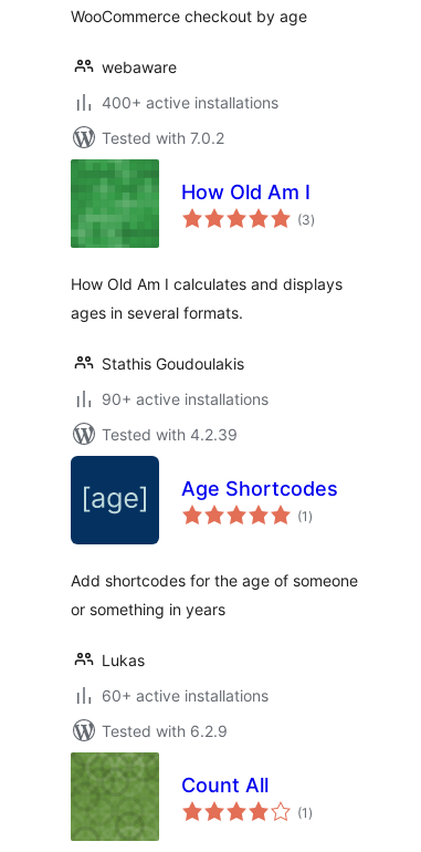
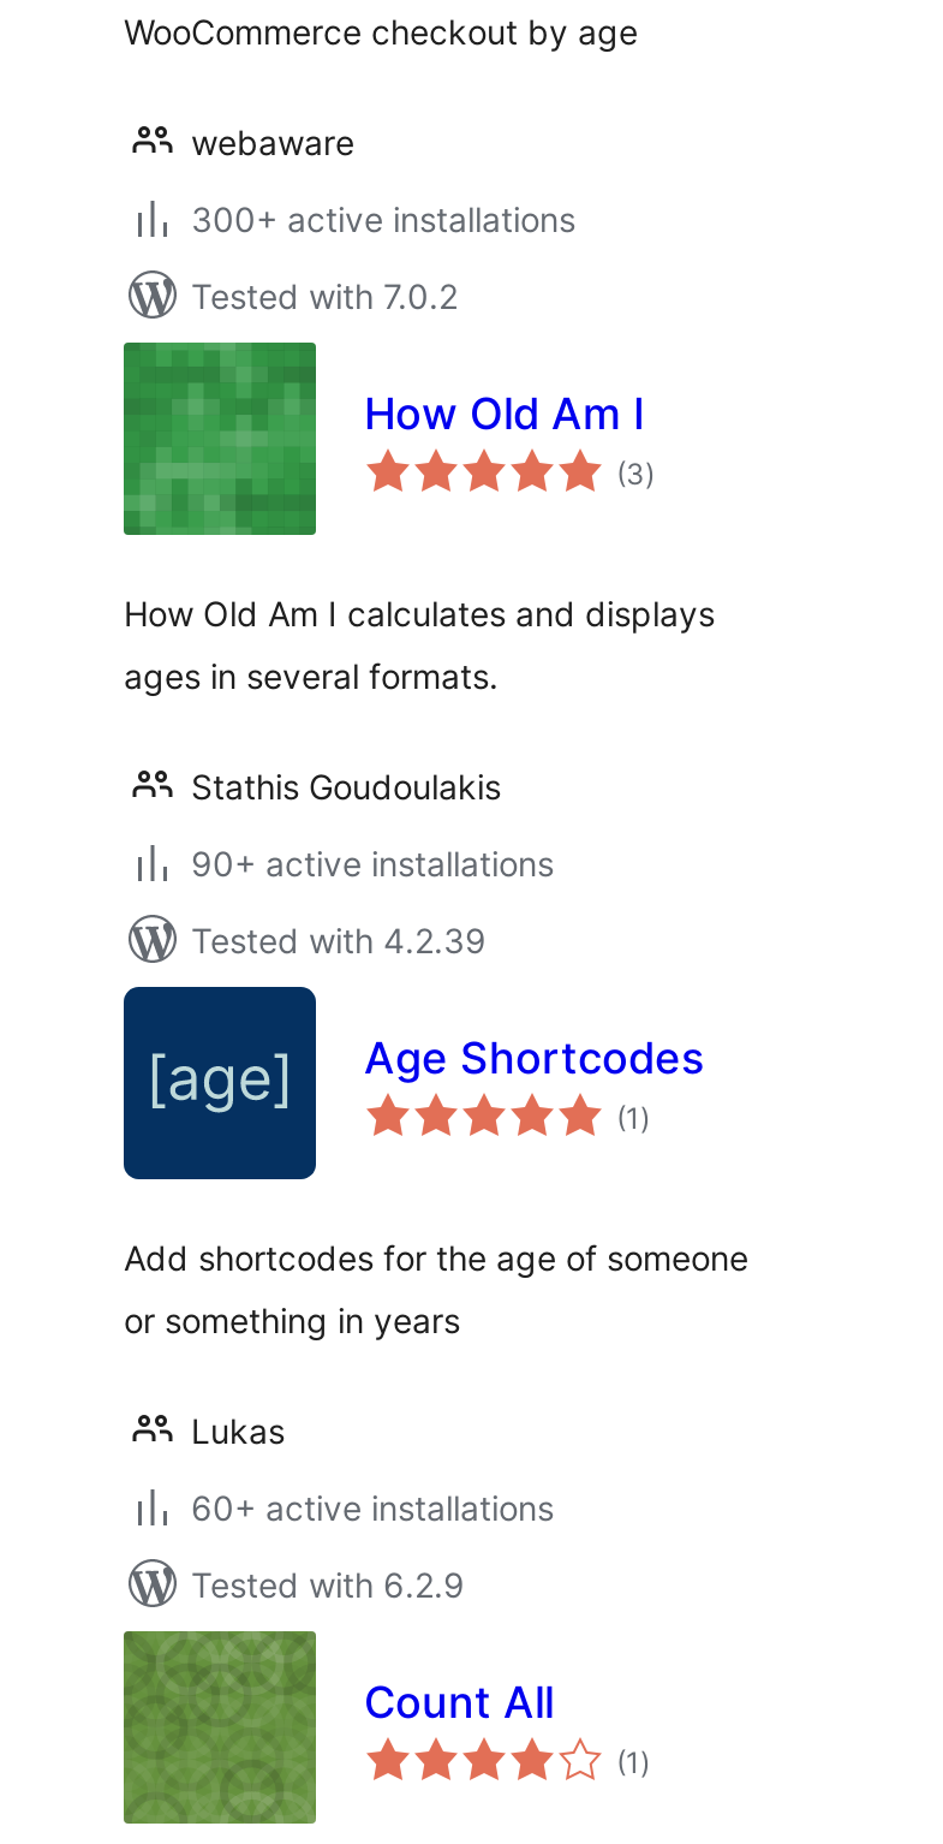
[102,93,278,112] 400+ active installations -> [191,198,575,239] 300+ active installations

